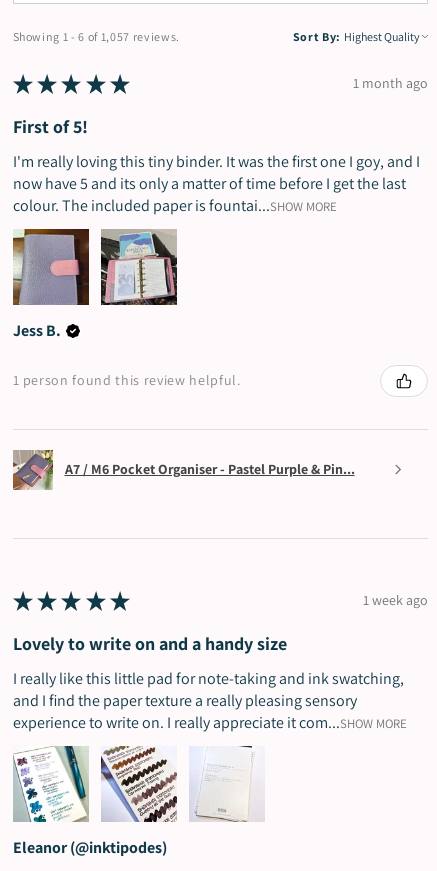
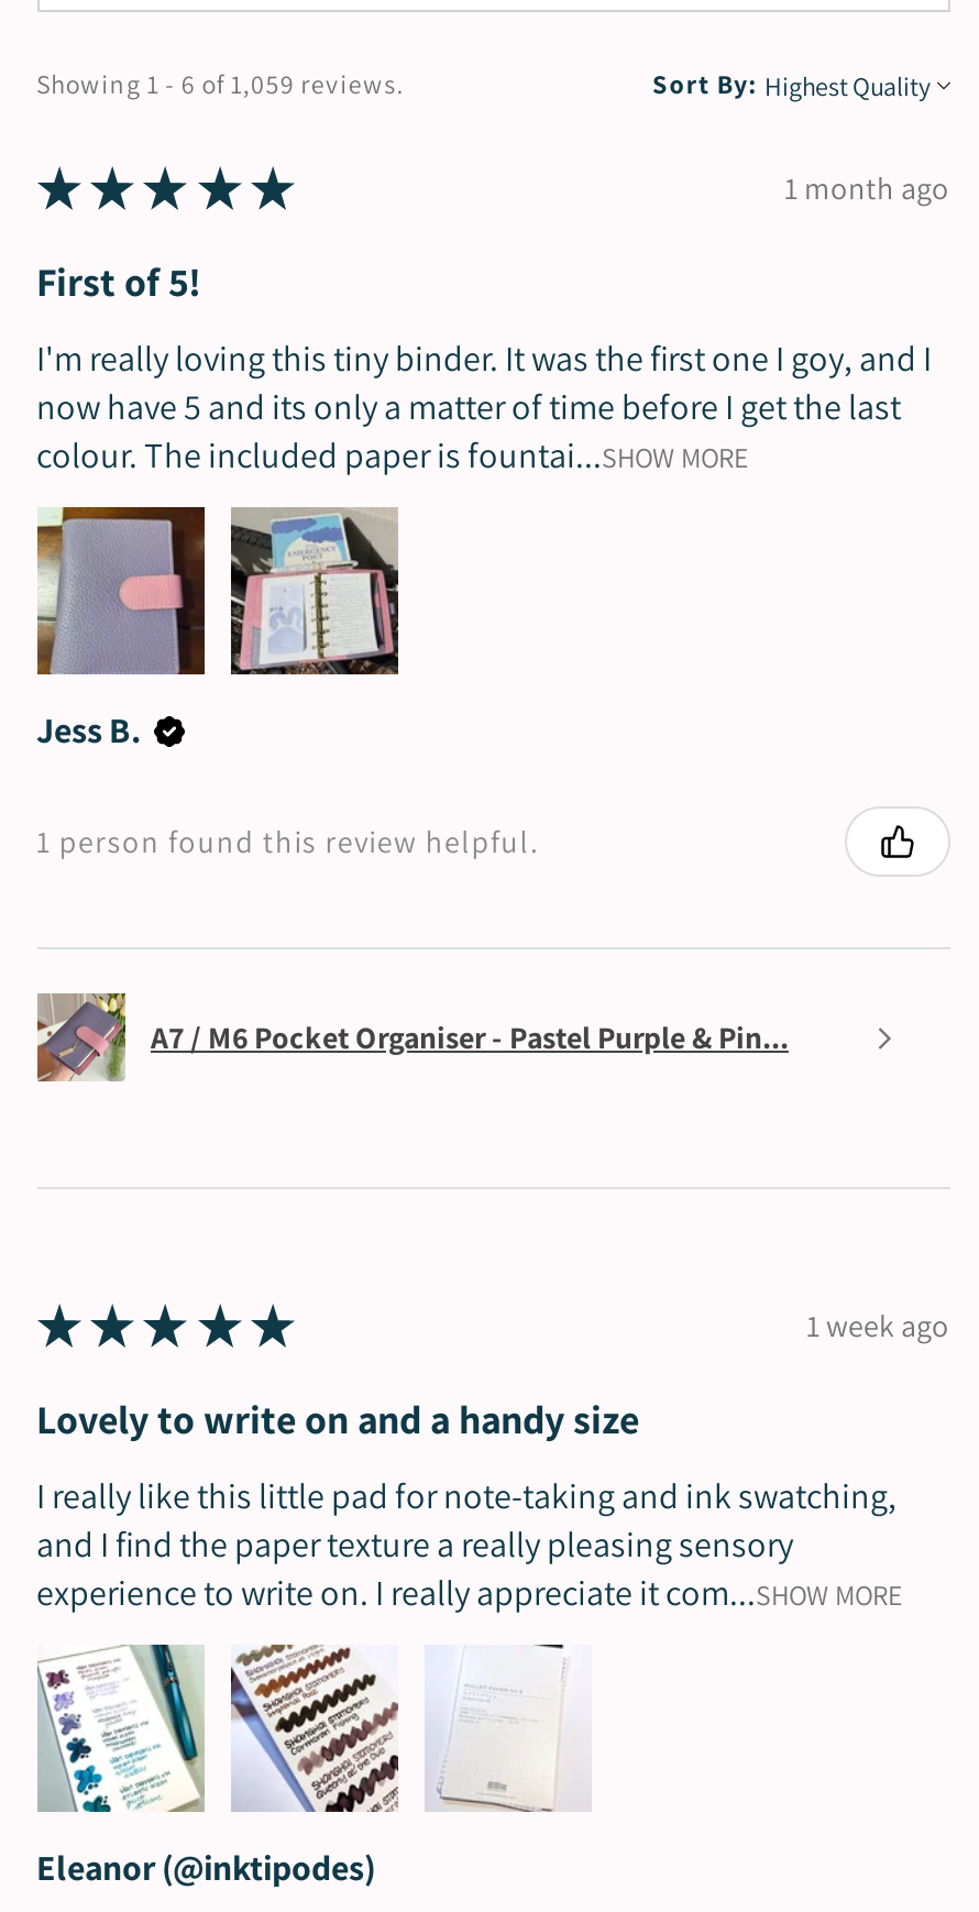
[12,29,180,44] Showing 1 - 6 of 1,057 reviews. -> [36,67,405,100] Showing 1 - 6 of 1,059 reviews.

